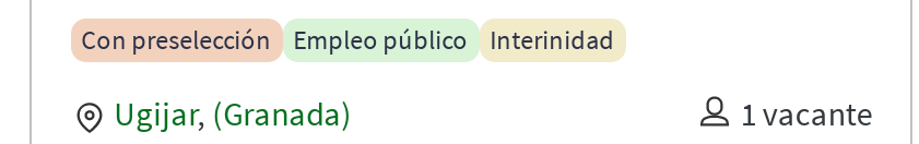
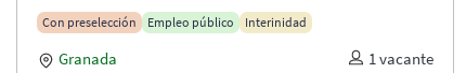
[114,93,352,134] Ugijar, (Granada) -> [58,48,117,68] Granada

